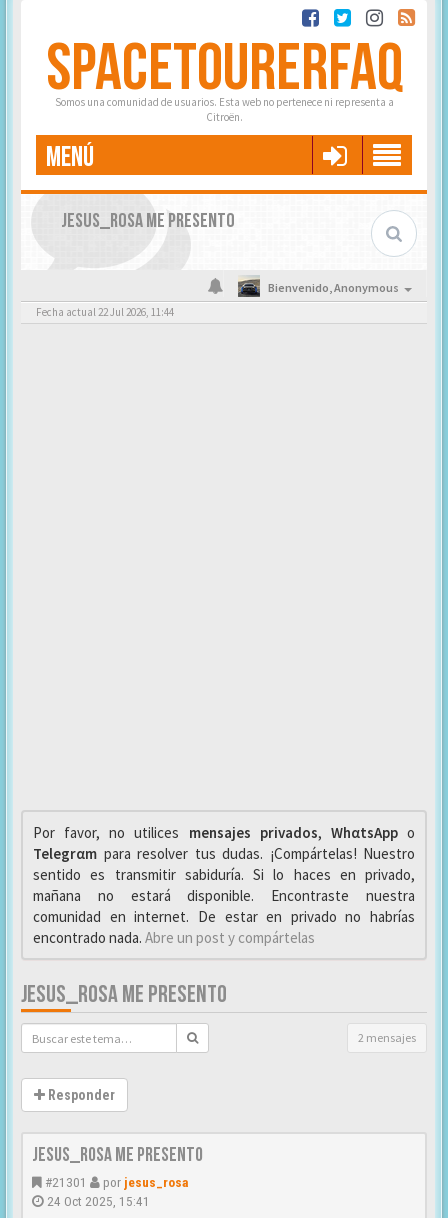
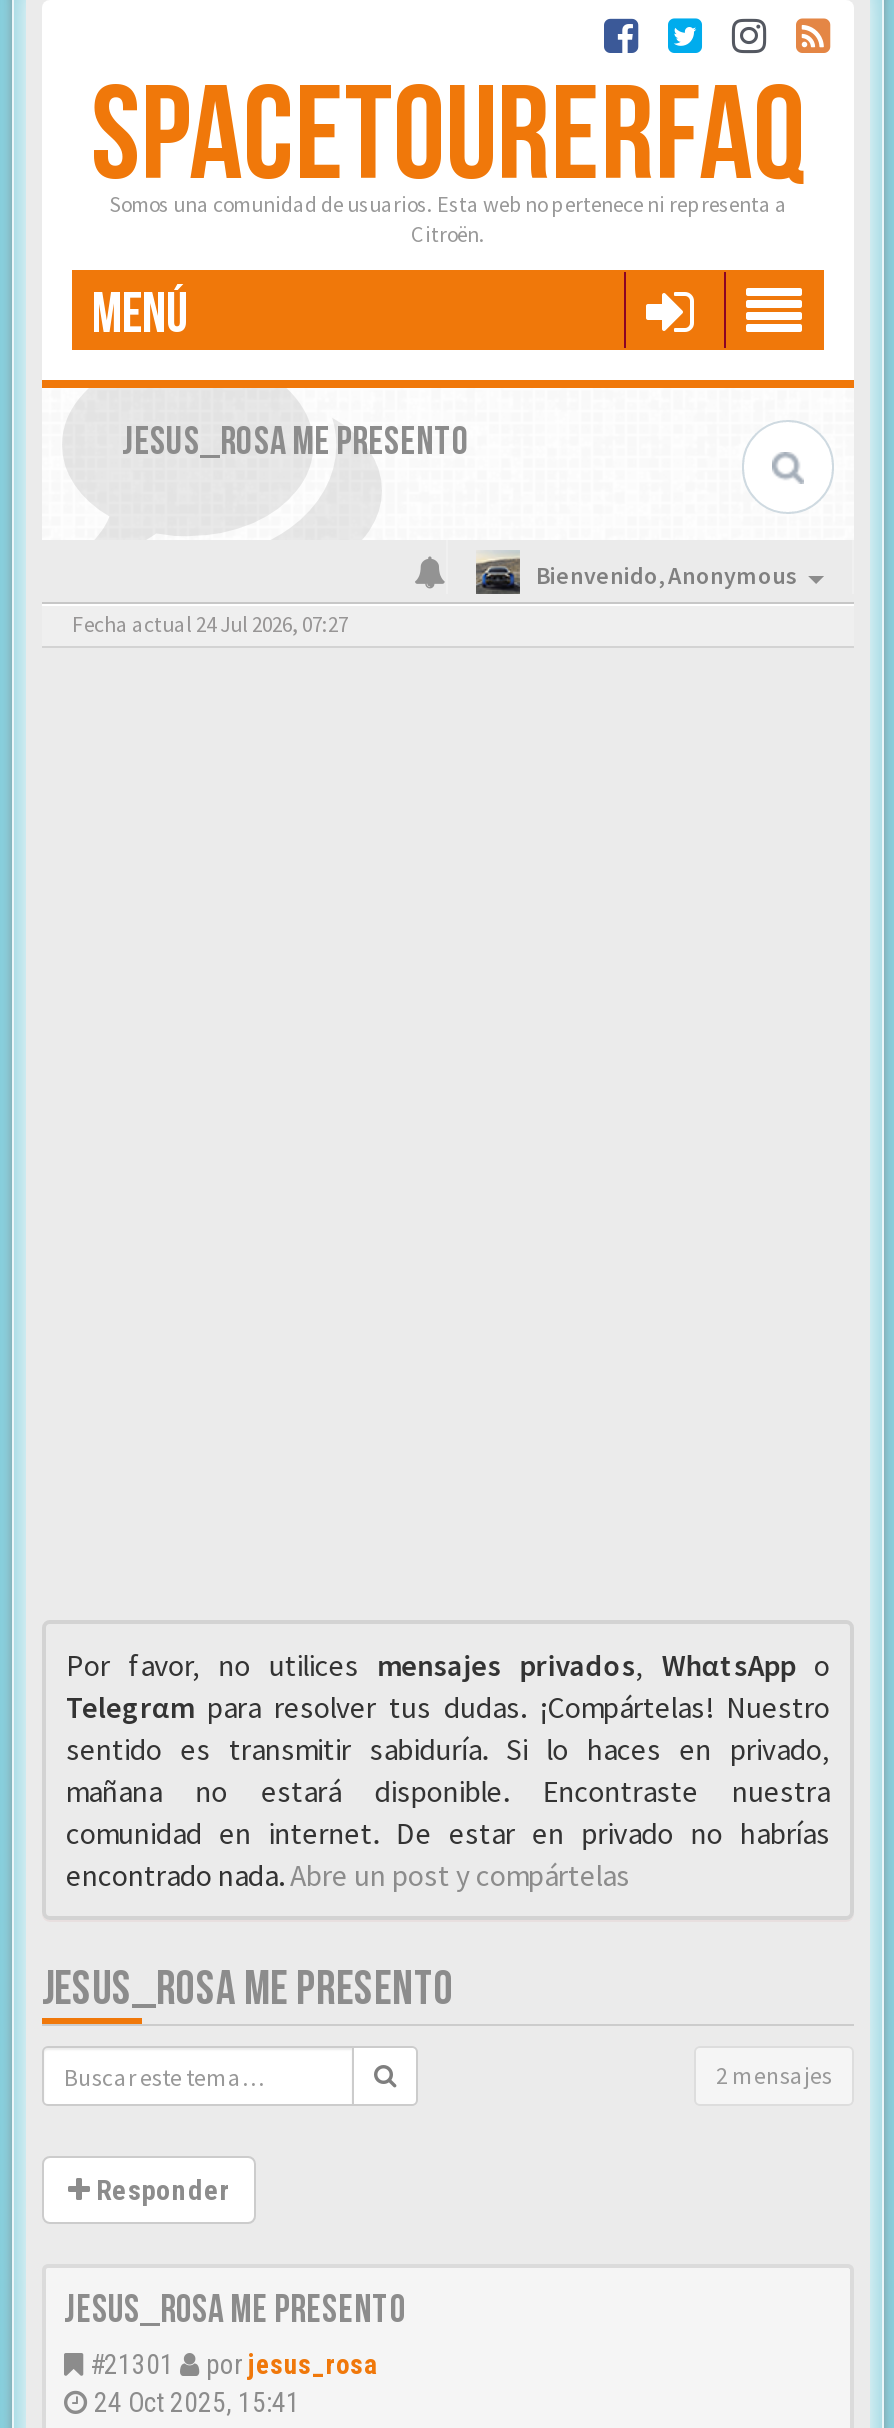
[36,305,174,319] Fecha actual 22 Jul 2026, 11:44 -> [72,610,348,638] Fecha actual 24 Jul 2026, 07:27

